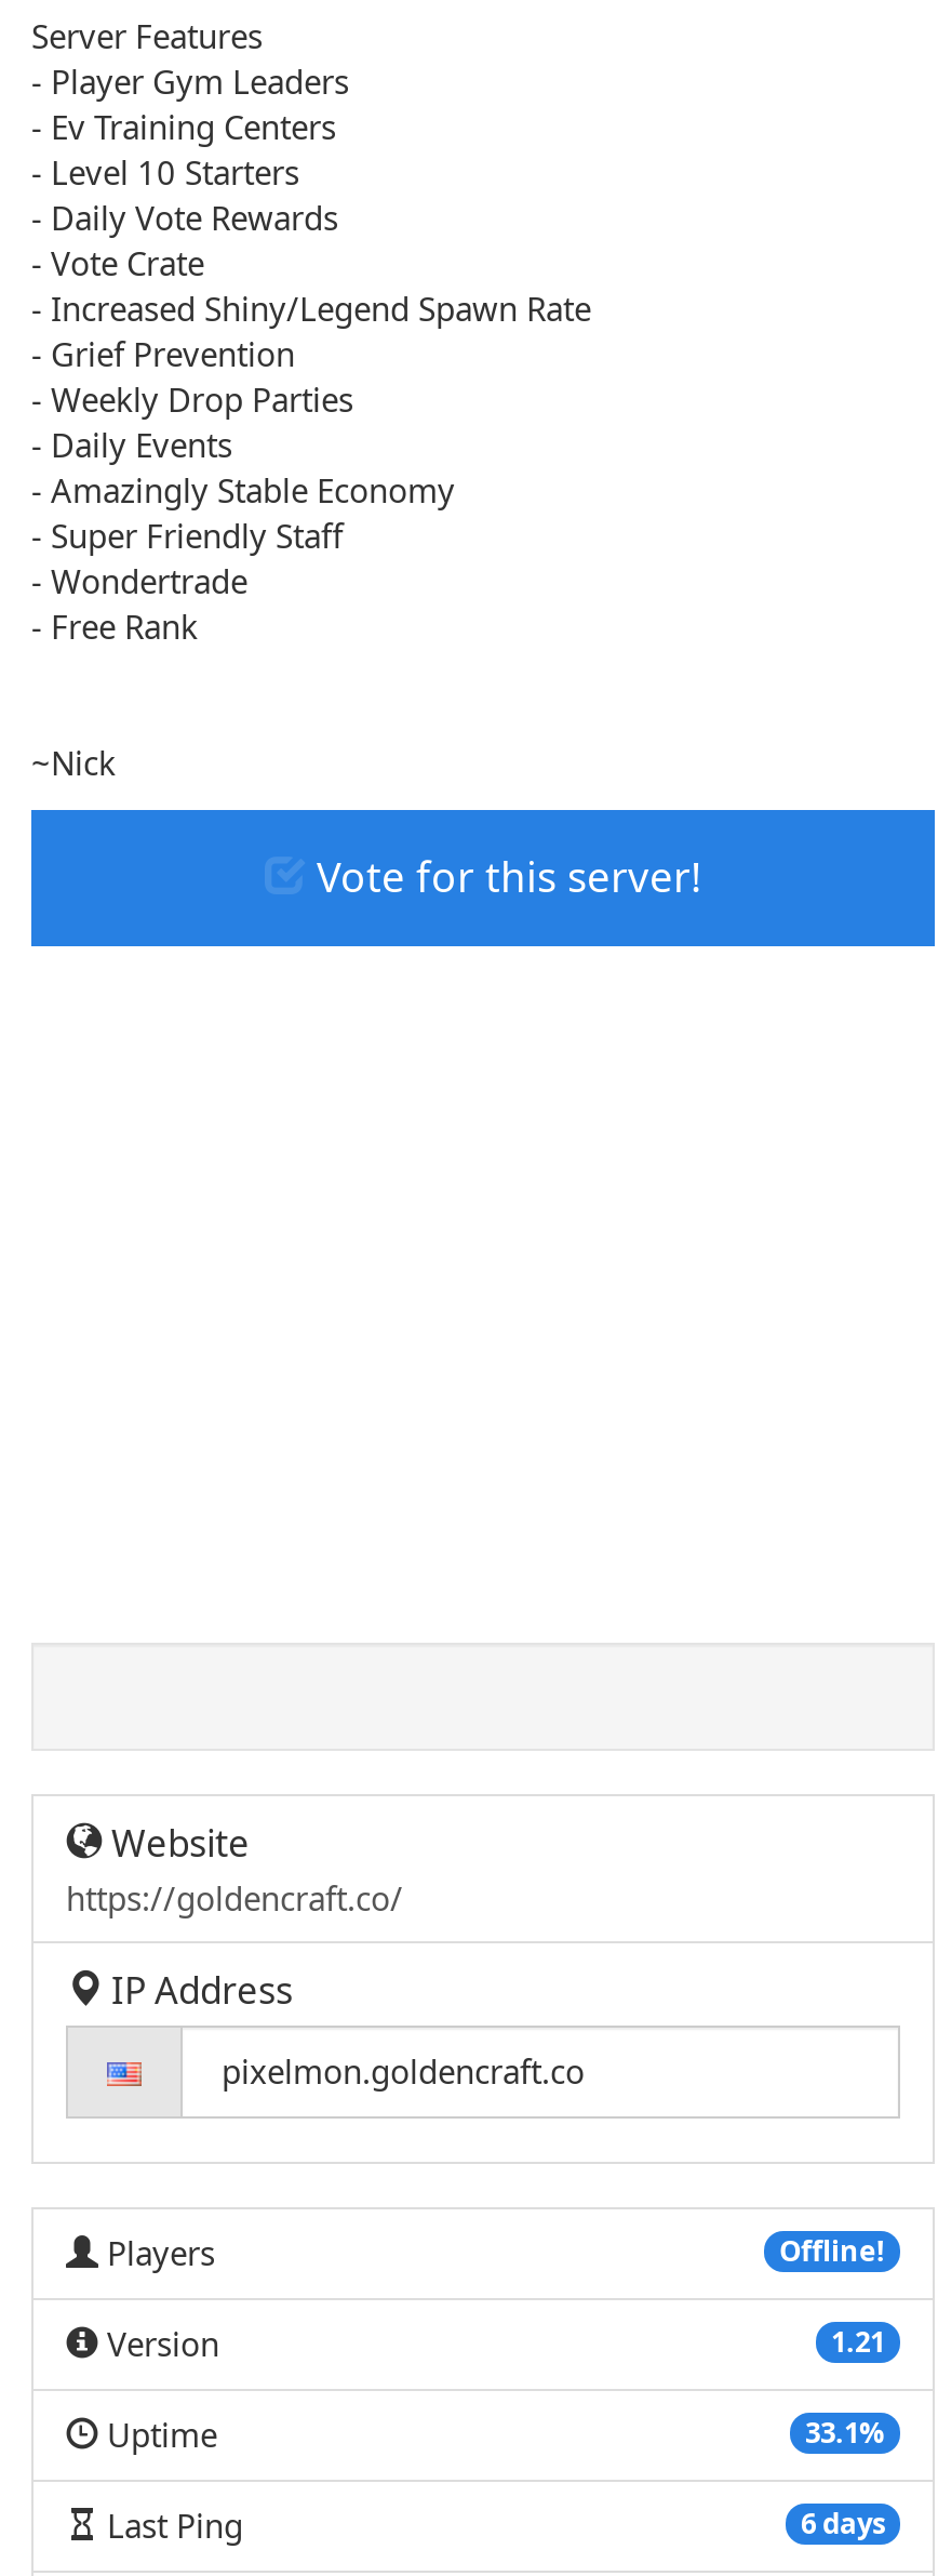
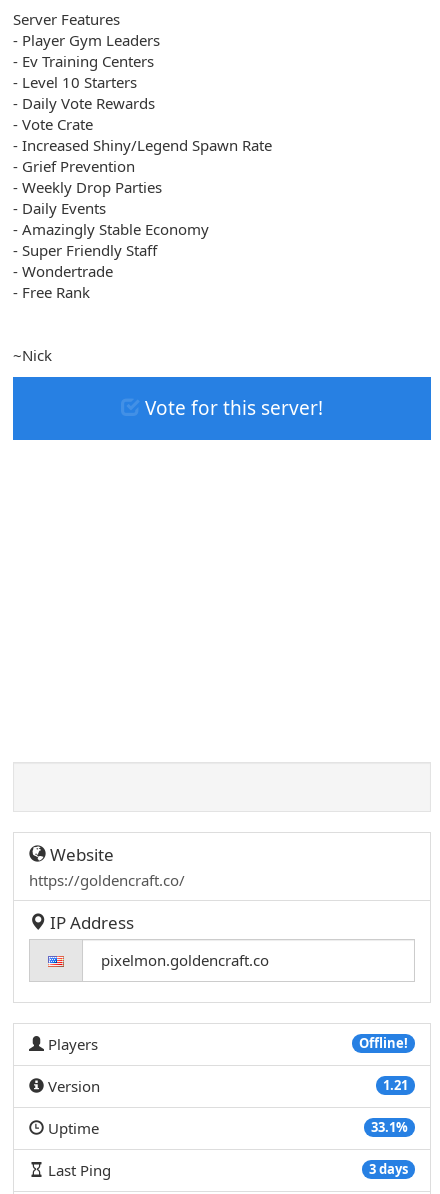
[801,2504,885,2543] 6 days -> [369,1160,408,1178] 3 days

